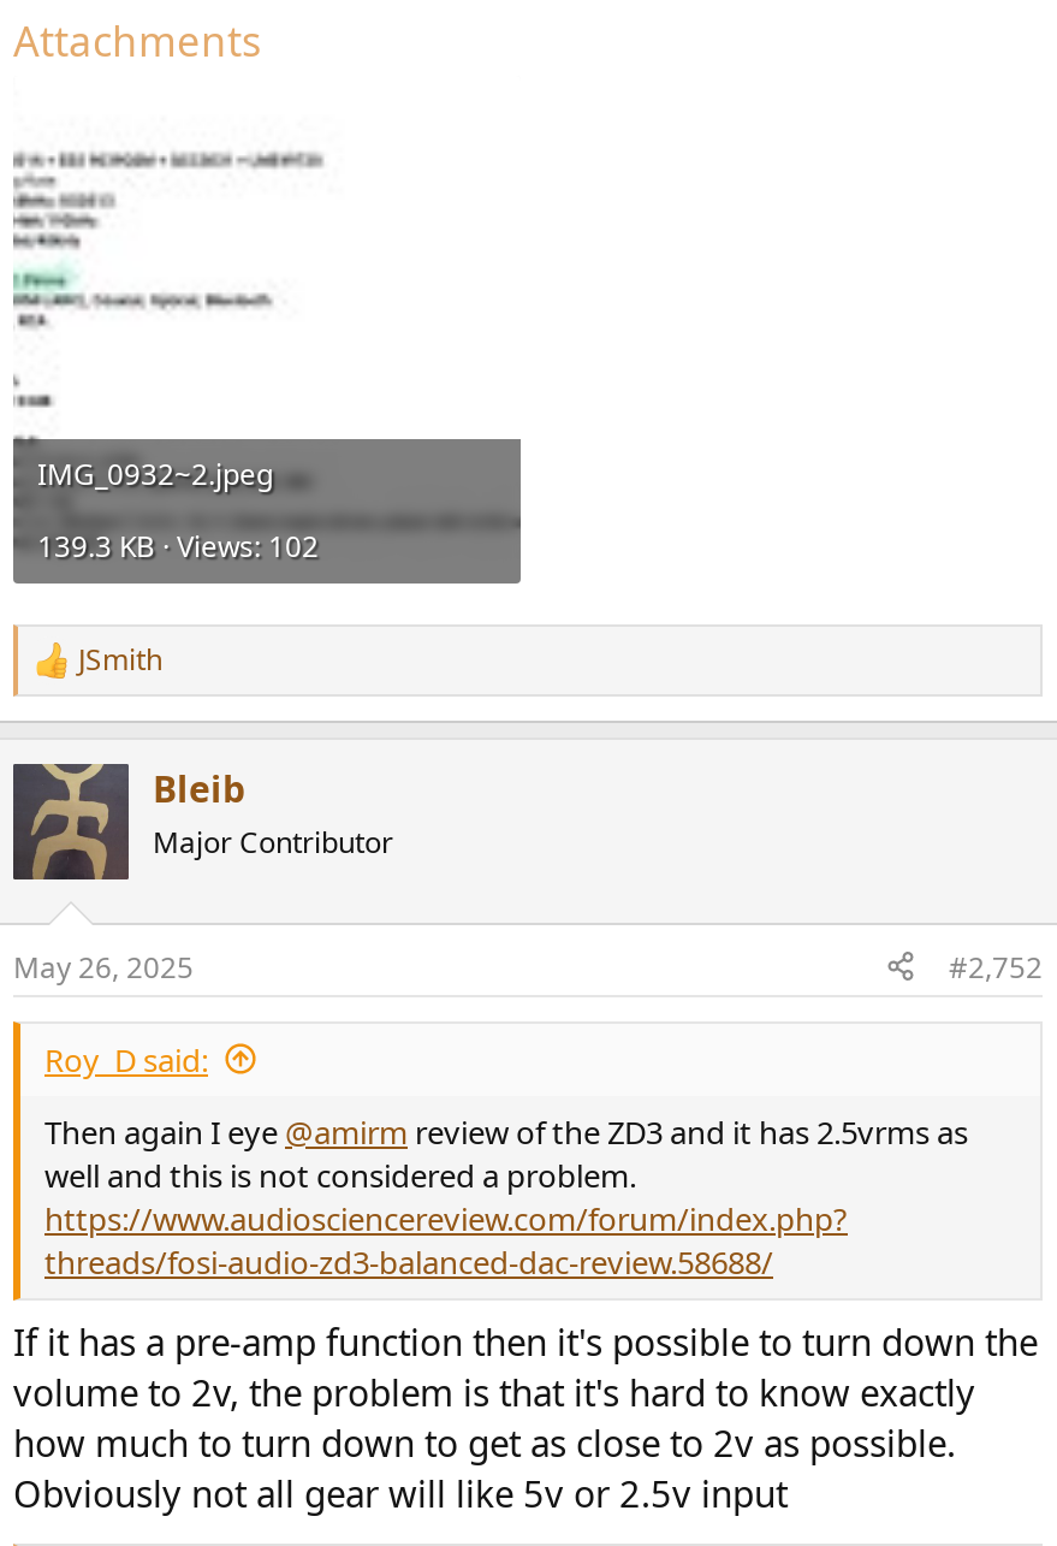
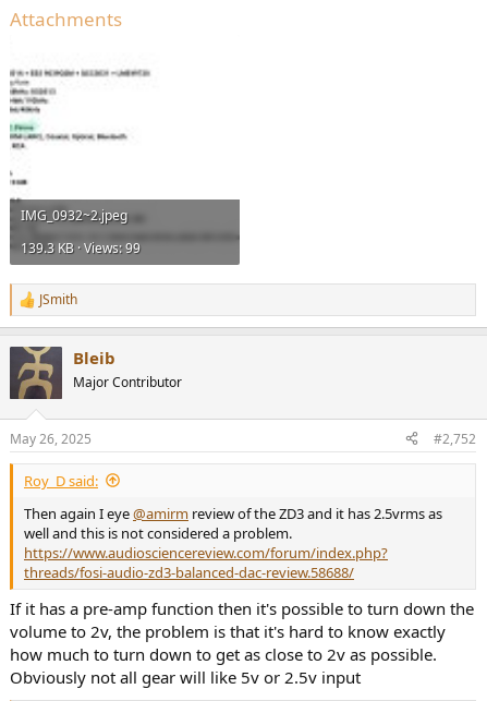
[37,525,319,566] 139.3 KB · Views: 102 -> [21,239,141,257] 139.3 KB · Views: 99

